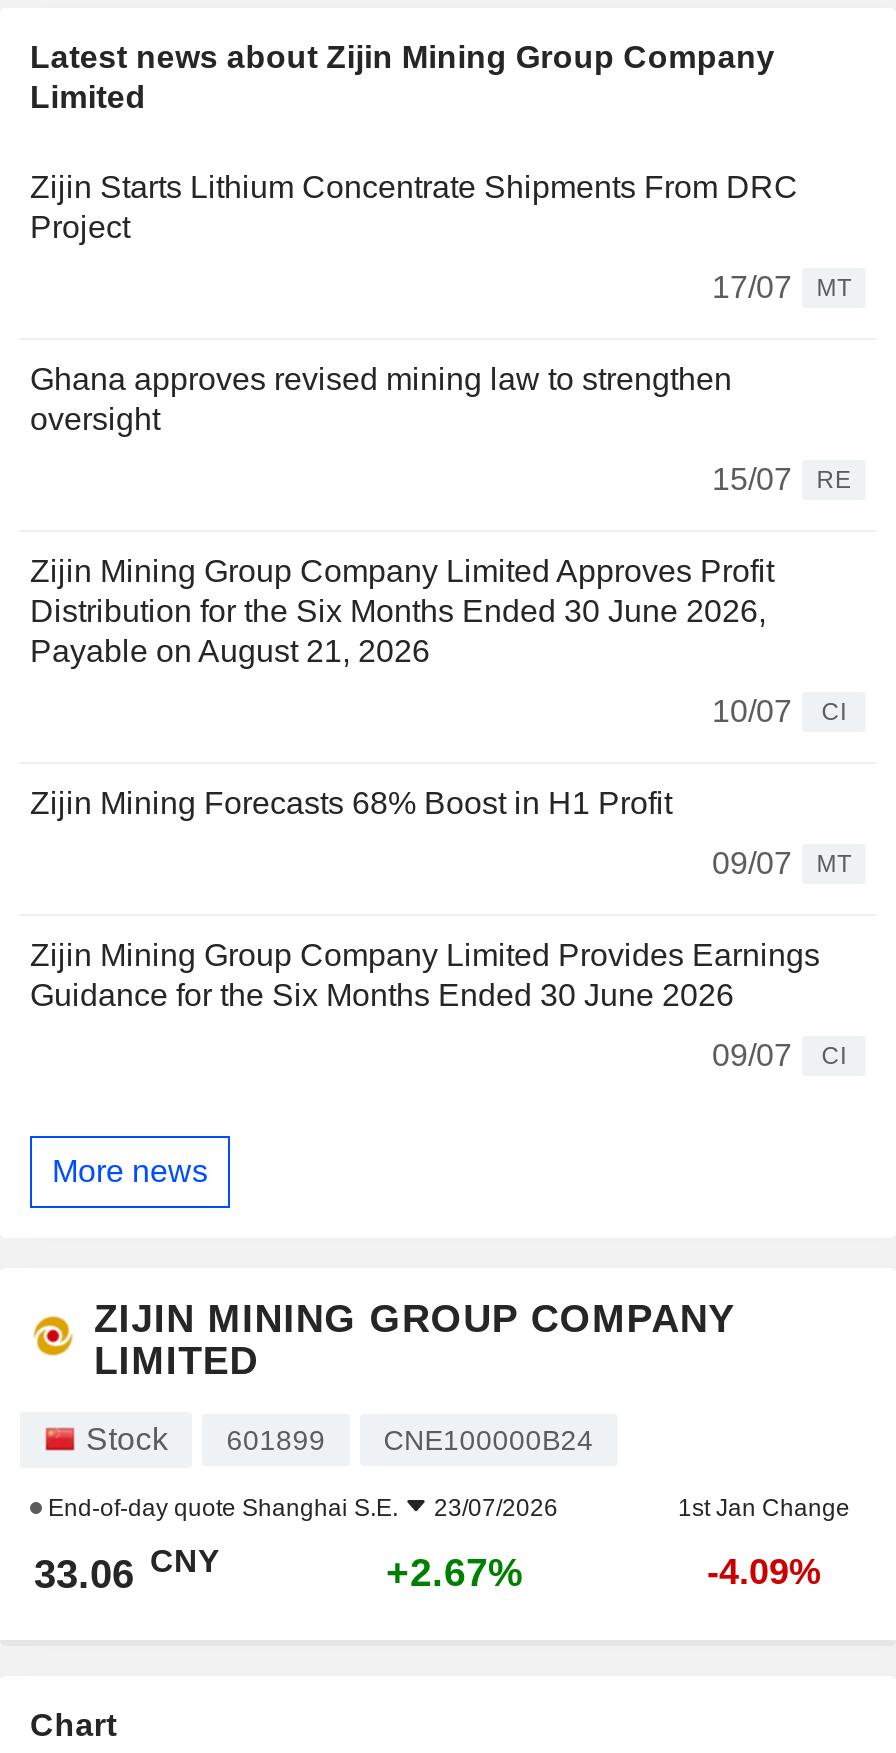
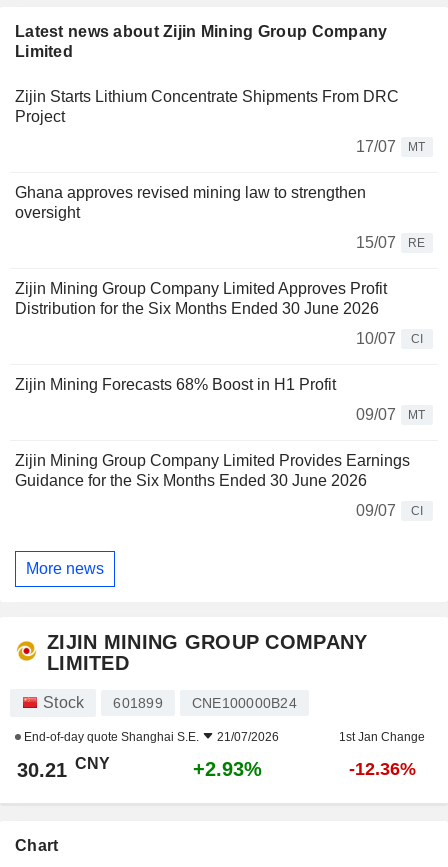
[30,595,766,669] Distribution for the Six Months Ended 30 June 2026, | Payable on August 21, 2026 -> [15,300,379,317] Distribution for the Six Months Ended 30 June 2026
[42,1493,558,1521] End-of-day quote Shanghai S.E. 23/07/2026 -> [21,730,279,744] End-of-day quote Shanghai S.E. 21/07/2026
[34,1544,220,1595] 33.06 CNY -> [17,755,110,781] 30.21 CNY
[386,1549,524,1593] +2.67% -> [193,758,262,780] +2.93%
[707,1551,821,1591] -4.09% -> [348,759,415,779] -12.36%

